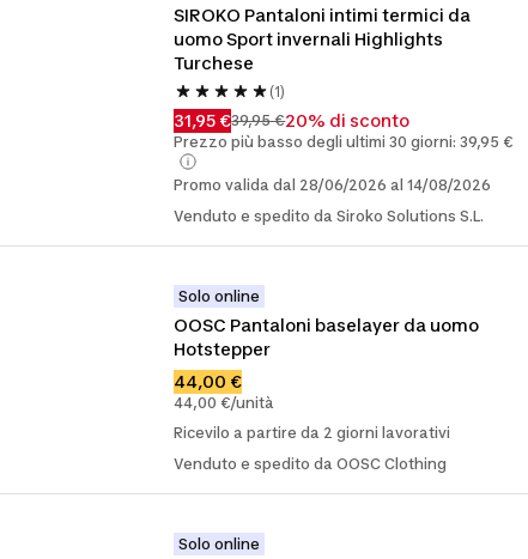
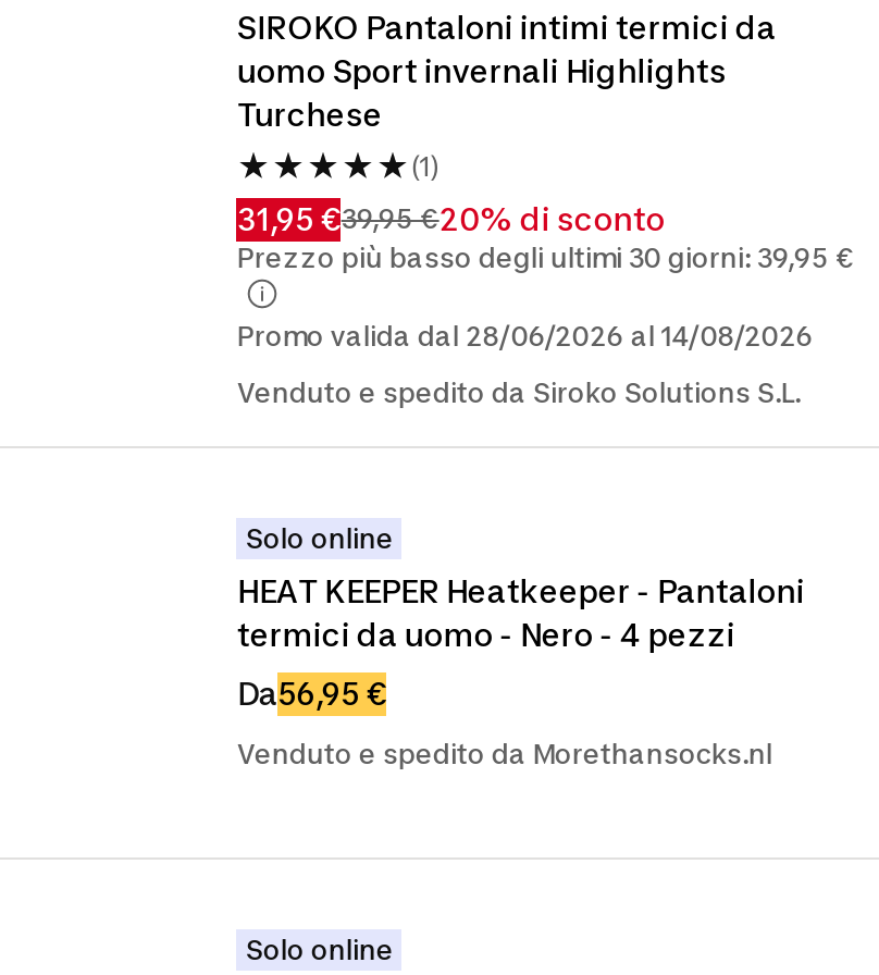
[174,314,479,472] OOSC Pantaloni baselayer da uomo | Hotstepper | 44,00 € | 44,00 €/unità | Ricevilo a partire da 2 giorni lavorativi | Venduto e spedito da OOSC Clothing -> [237,572,805,770] HEAT KEEPER Heatkeeper - Pantaloni | termici da uomo - Nero - 4 pezzi | Da56,95 € | Venduto e spedito da Morethansocks.nl

